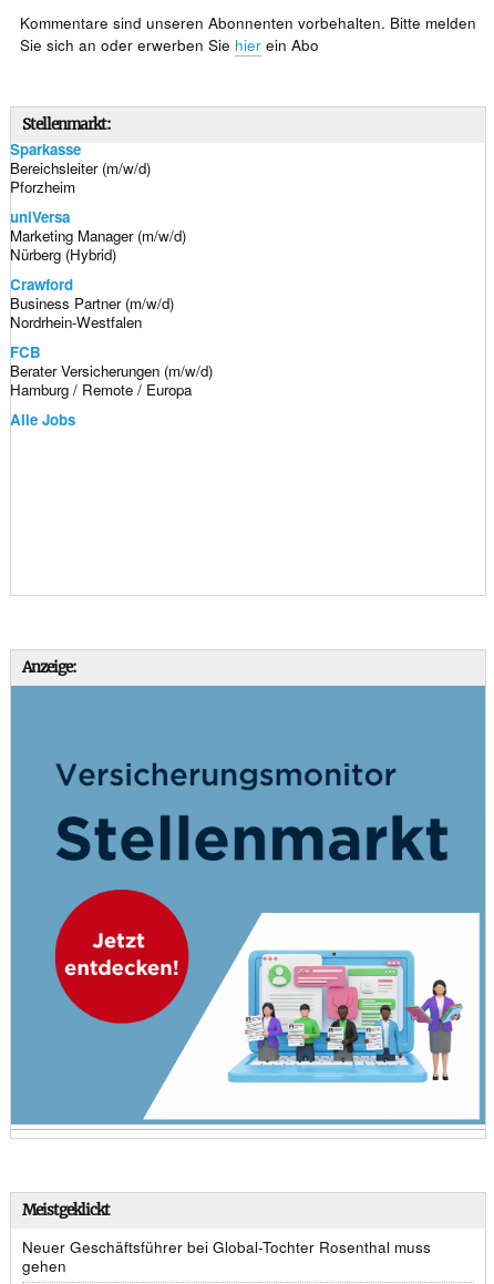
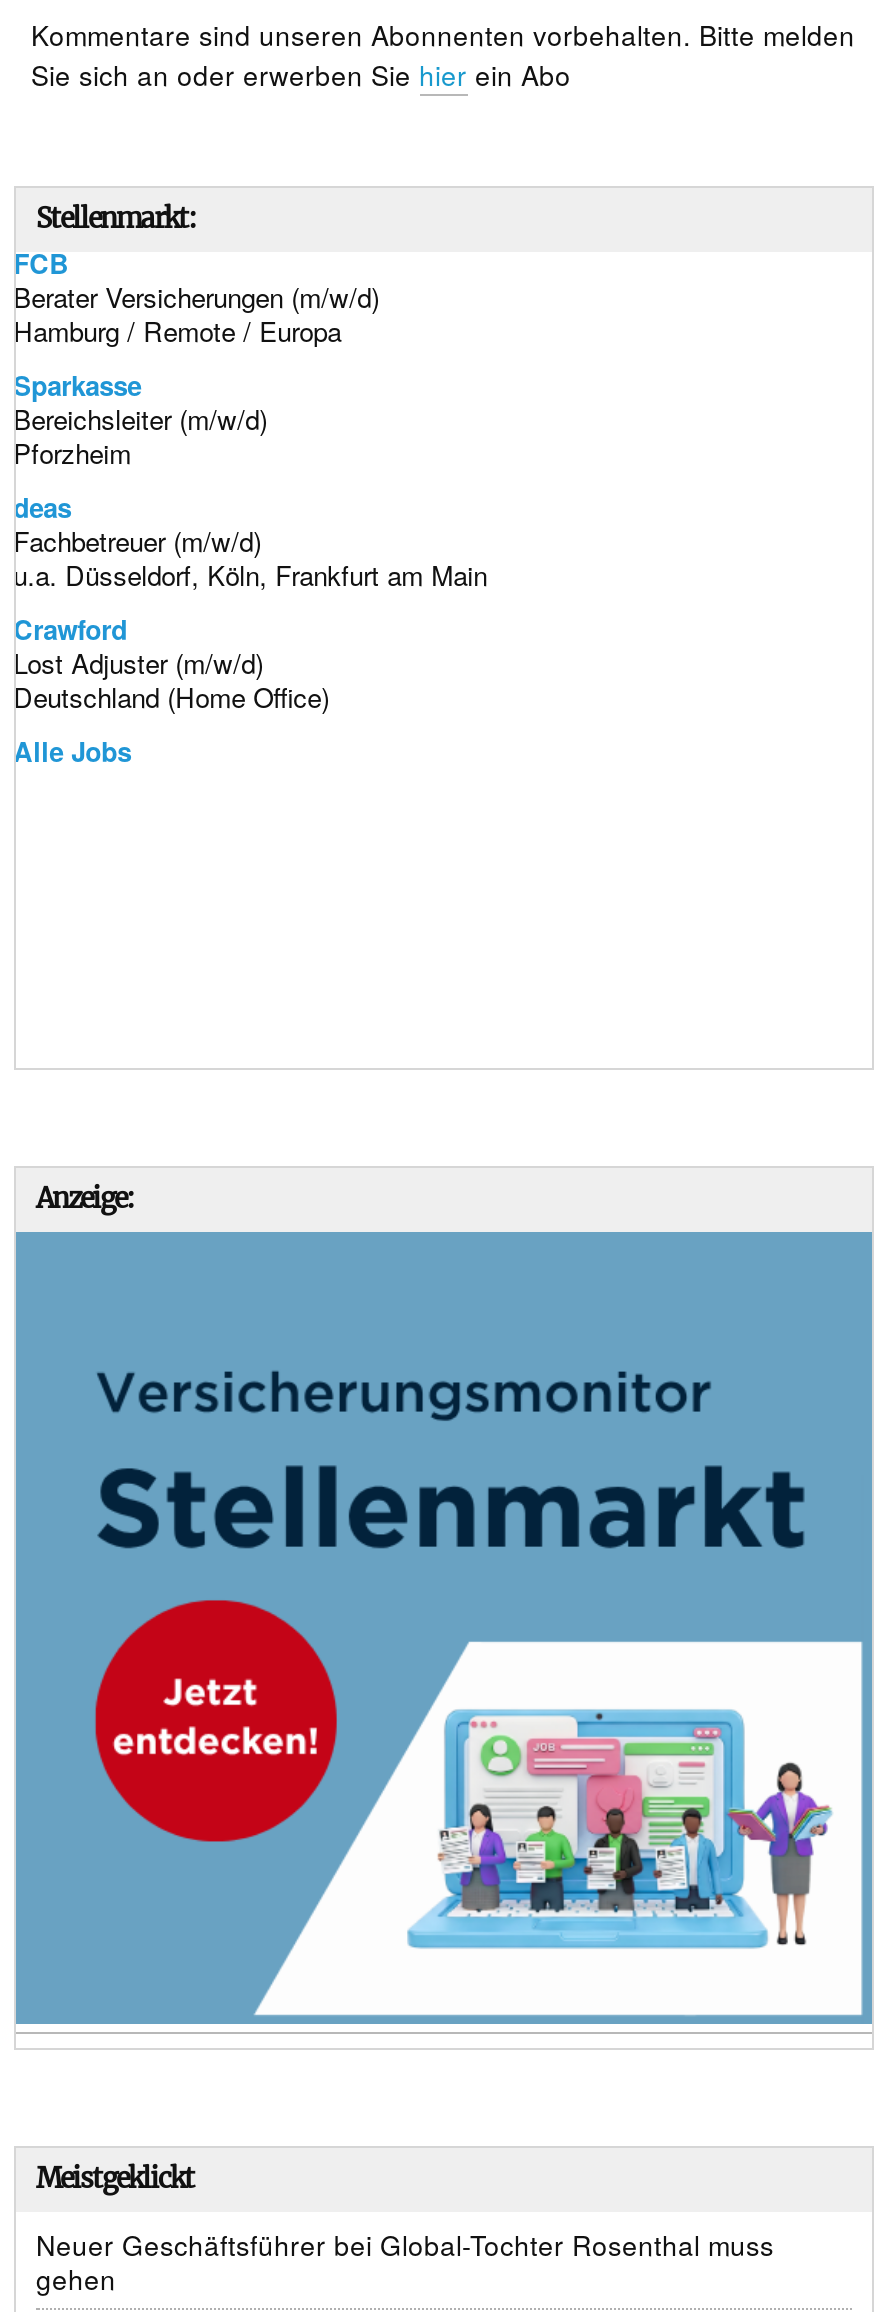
moved [10,139,150,198] -> [13,367,267,473]: Sparkasse | Bereichsleiter (m/w/d) | Pforzheim
[10,207,186,265] uniVersa | Marketing Manager (m/w/d) | Nürberg (Hybrid) -> [13,489,487,595] deas | Fachbetreuer (m/w/d) | u.a. Düsseldorf, Köln, Frankfurt am Main
moved [10,274,73,295] -> [13,611,127,649]: Crawford
[10,293,173,333] Business Partner (m/w/d) | Nordrhein-Westfalen -> [13,645,329,717] Lost Adjuster (m/w/d) | Deutschland (Home Office)
moved [10,342,212,400] -> [13,245,379,351]: FCB | Berater Versicherungen (m/w/d) | Hamburg / Remote / Europa

